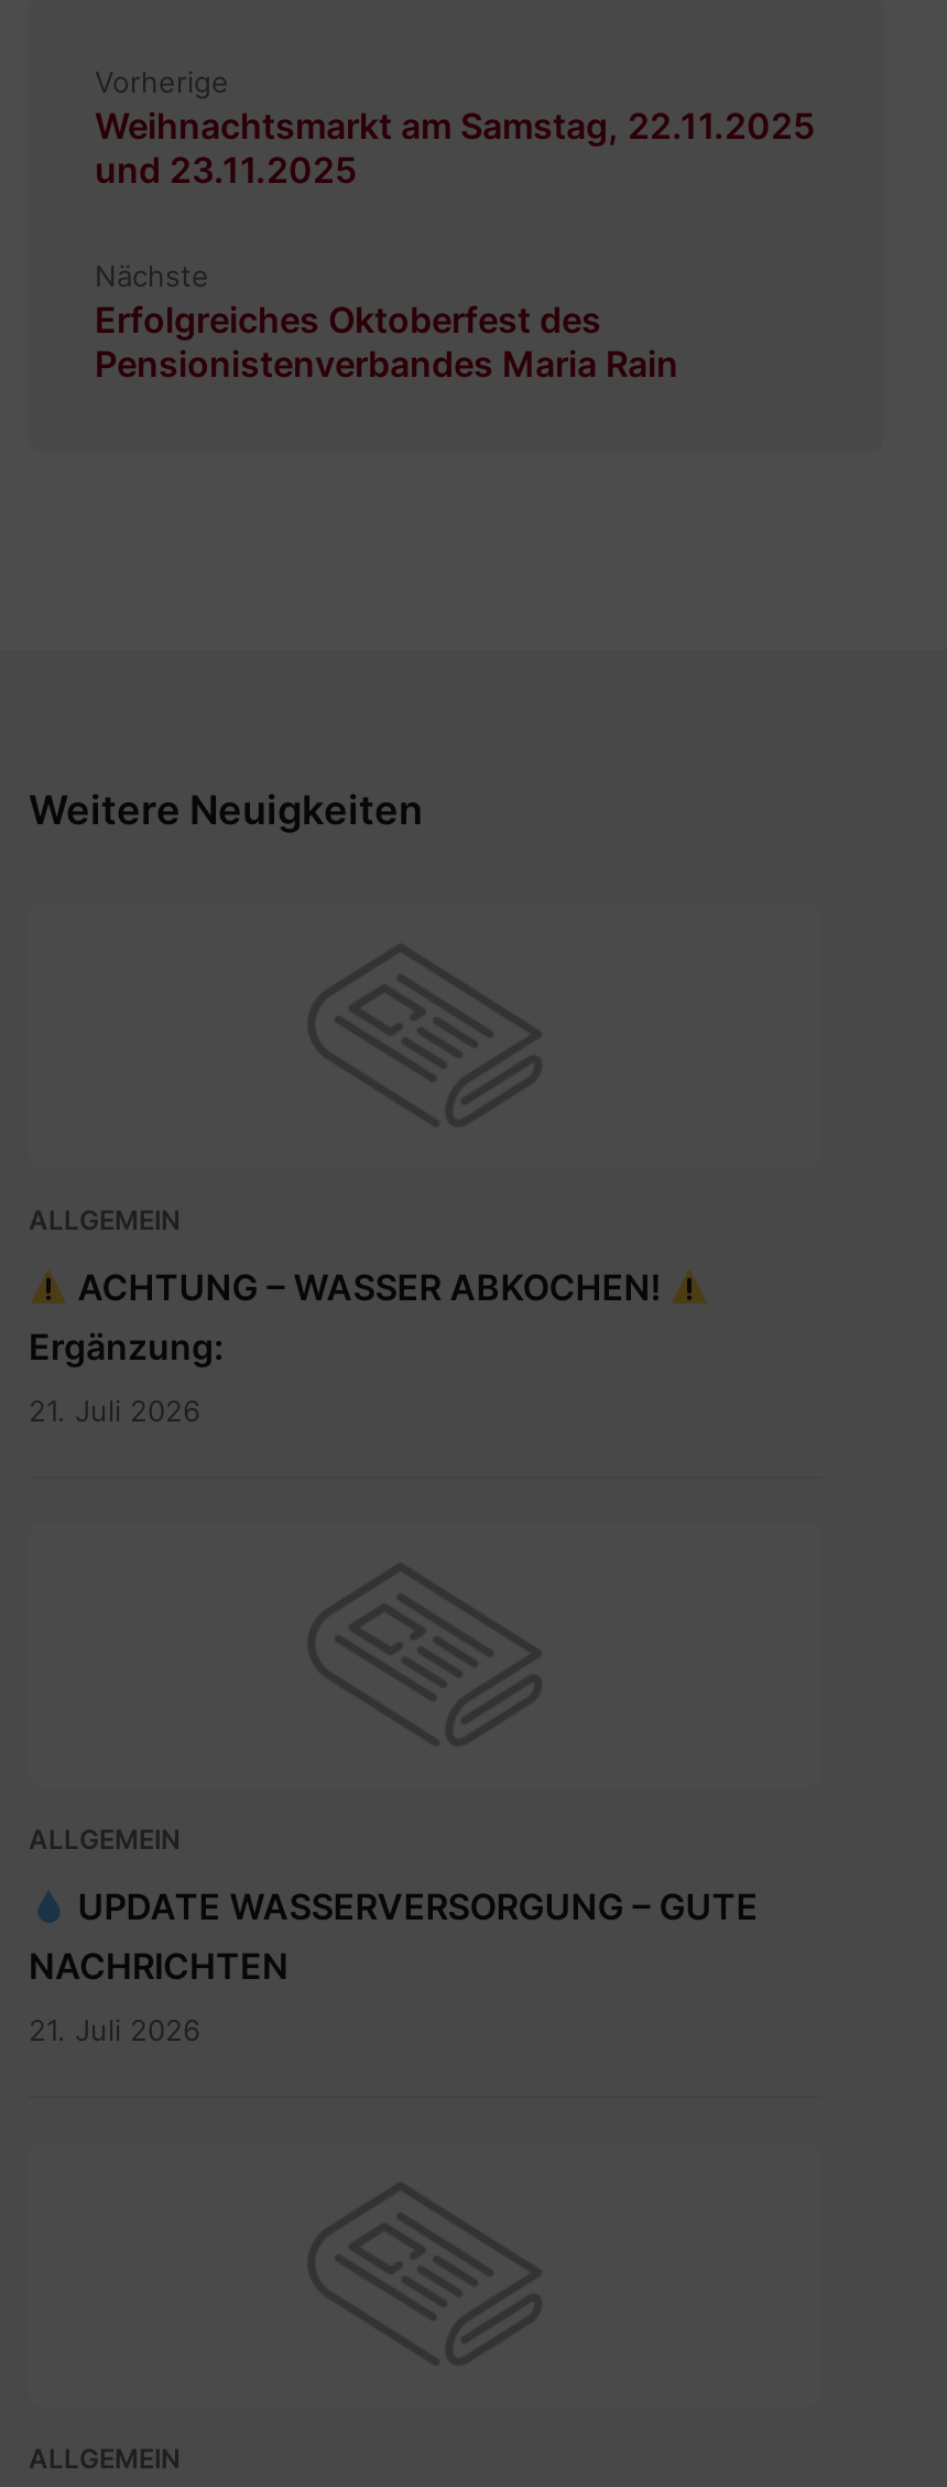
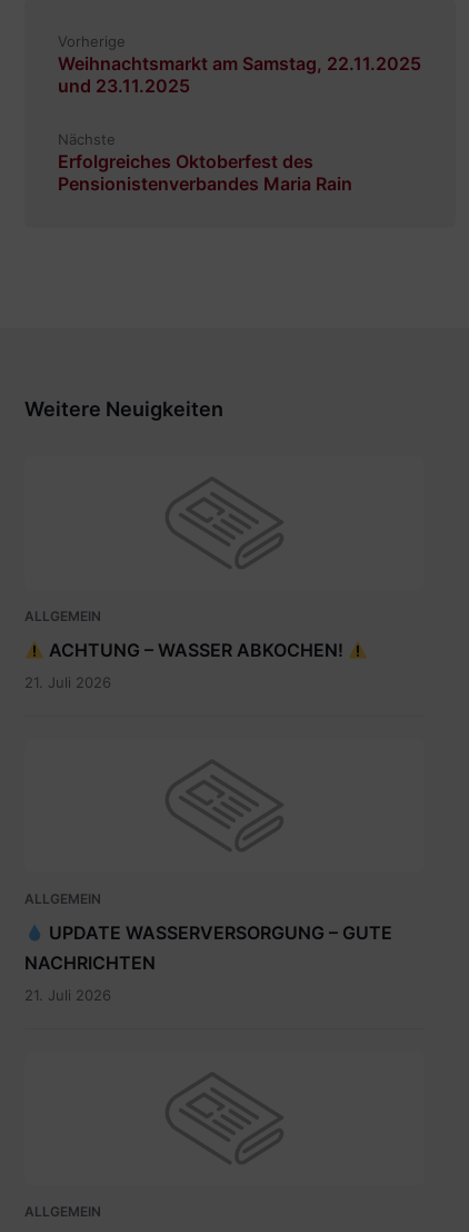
[29,1325,225,1369] Ergänzung: -> none

